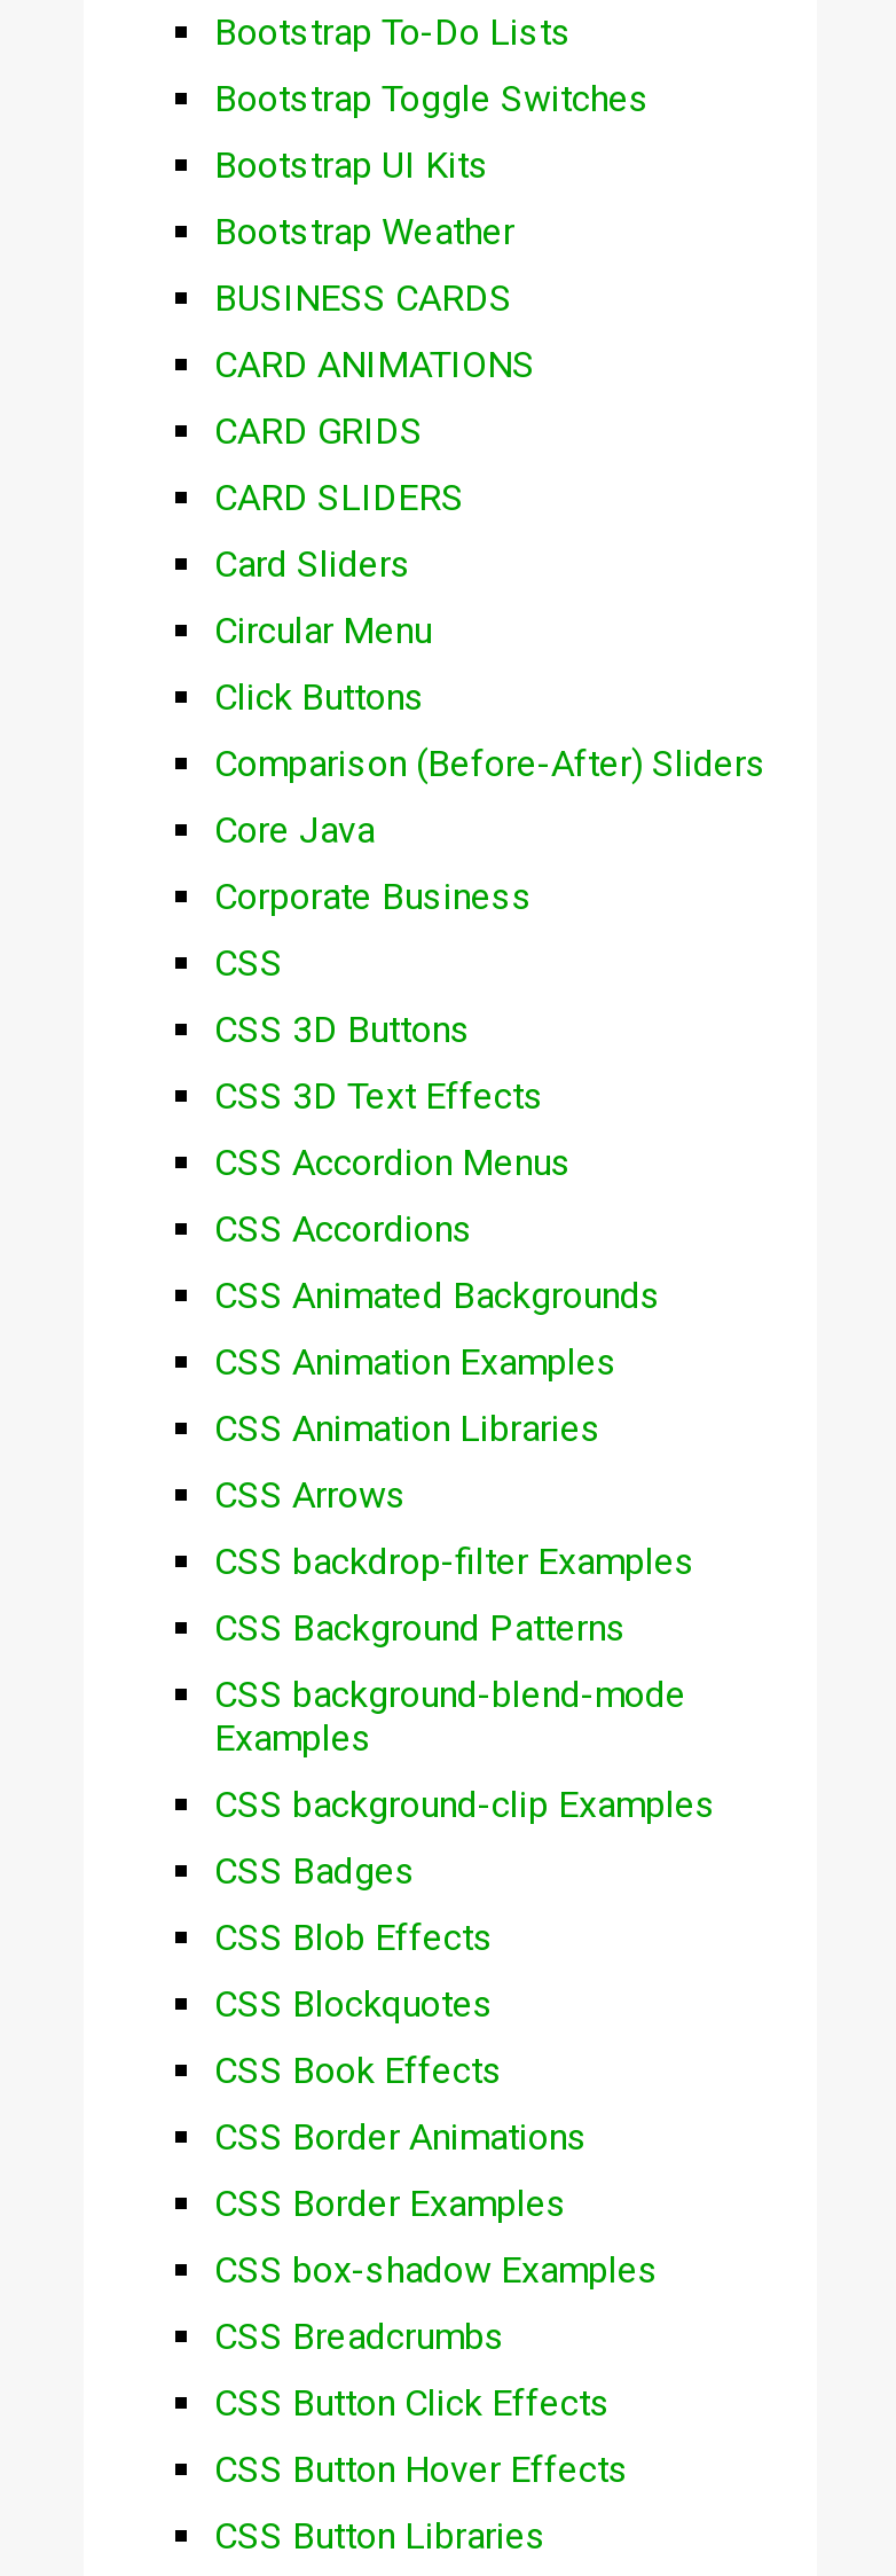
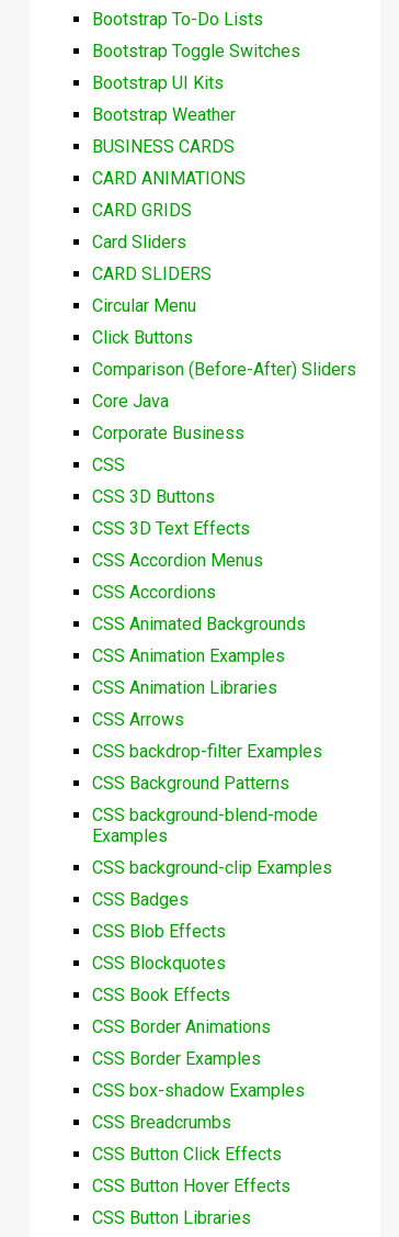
moved [214,475,464,519] -> [92,263,212,284]: CARD SLIDERS
moved [214,542,411,585] -> [92,231,186,252]: Card Sliders

